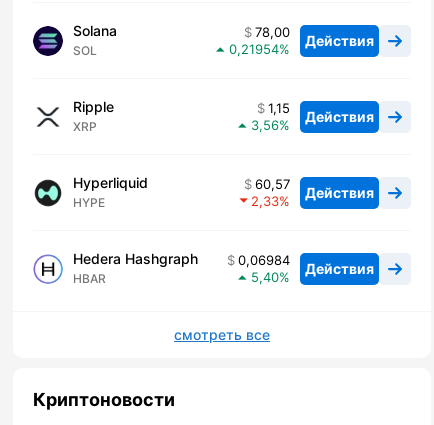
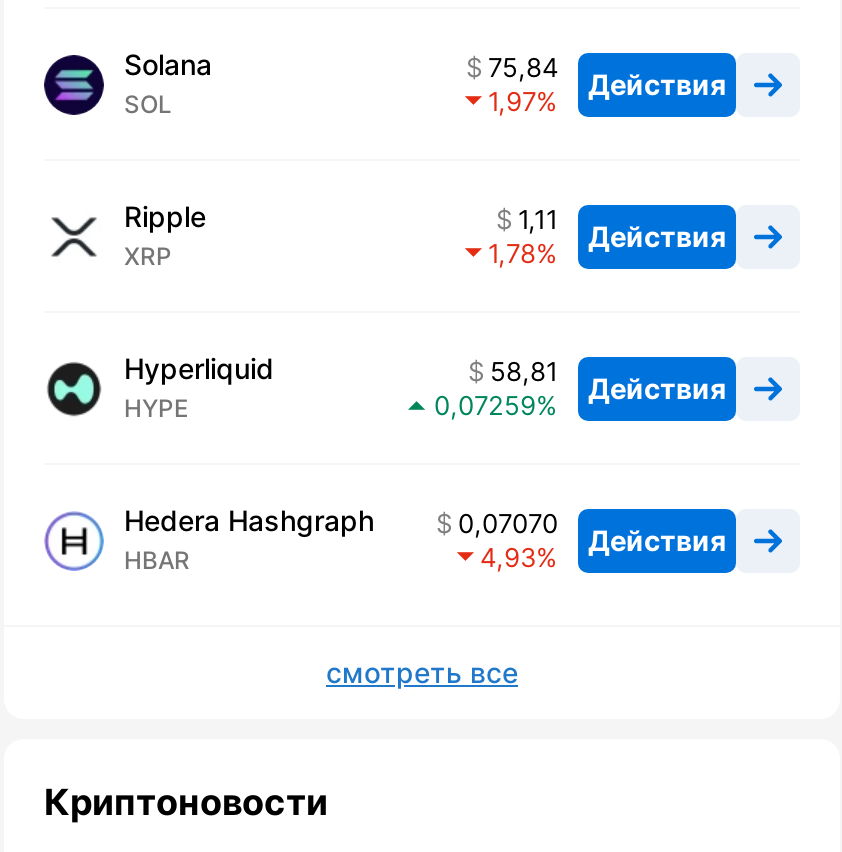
[255,24,374,49] 78,00 Действия -> [488,52,726,101] 75,84 Действия
[229,41,279,57] 0,21954 -> [488,86,536,118] 1,97
[268,100,374,125] 1,15 Действия -> [518,204,726,253] 1,11 Действия
[251,117,279,133] 3,56 -> [488,238,536,270] 1,78
[255,176,374,201] 60,57 Действия -> [490,356,726,405] 58,81 Действия
[251,193,279,209] 2,33 -> [434,390,536,422] 0,07259
[238,252,374,277] 0,06984 Действия -> [458,508,726,557] 0,07070 Действия
[251,269,279,285] 5,40 -> [480,542,536,574] 4,93

